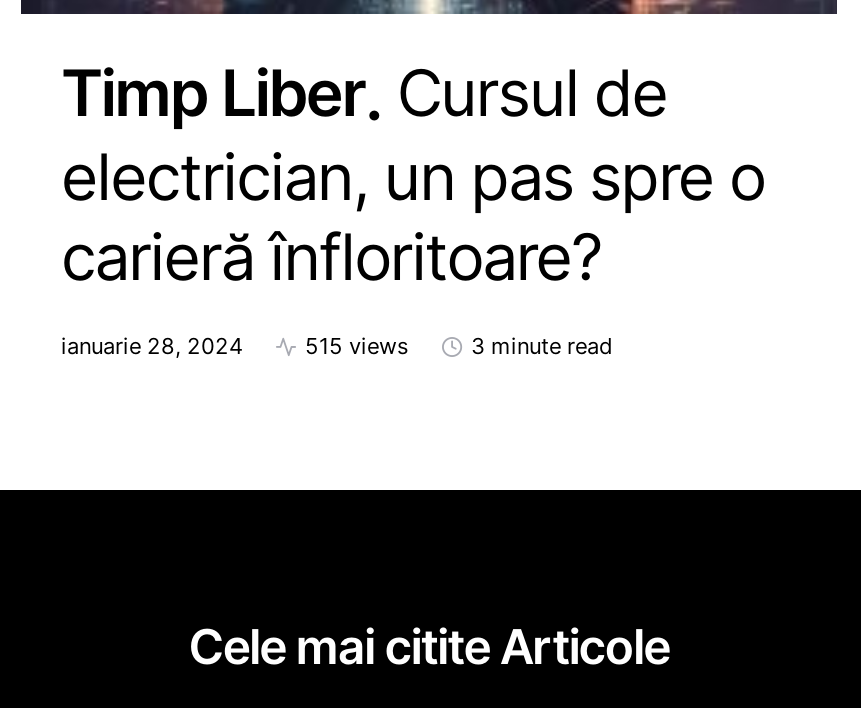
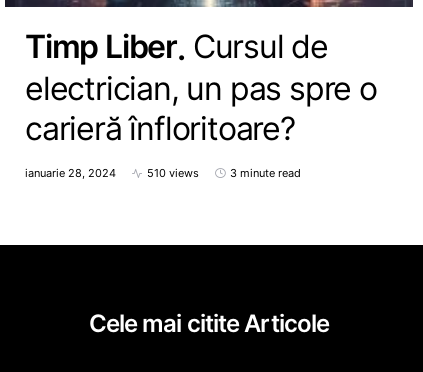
[305,332,409,360] 515 views -> [147,166,199,180] 510 views

